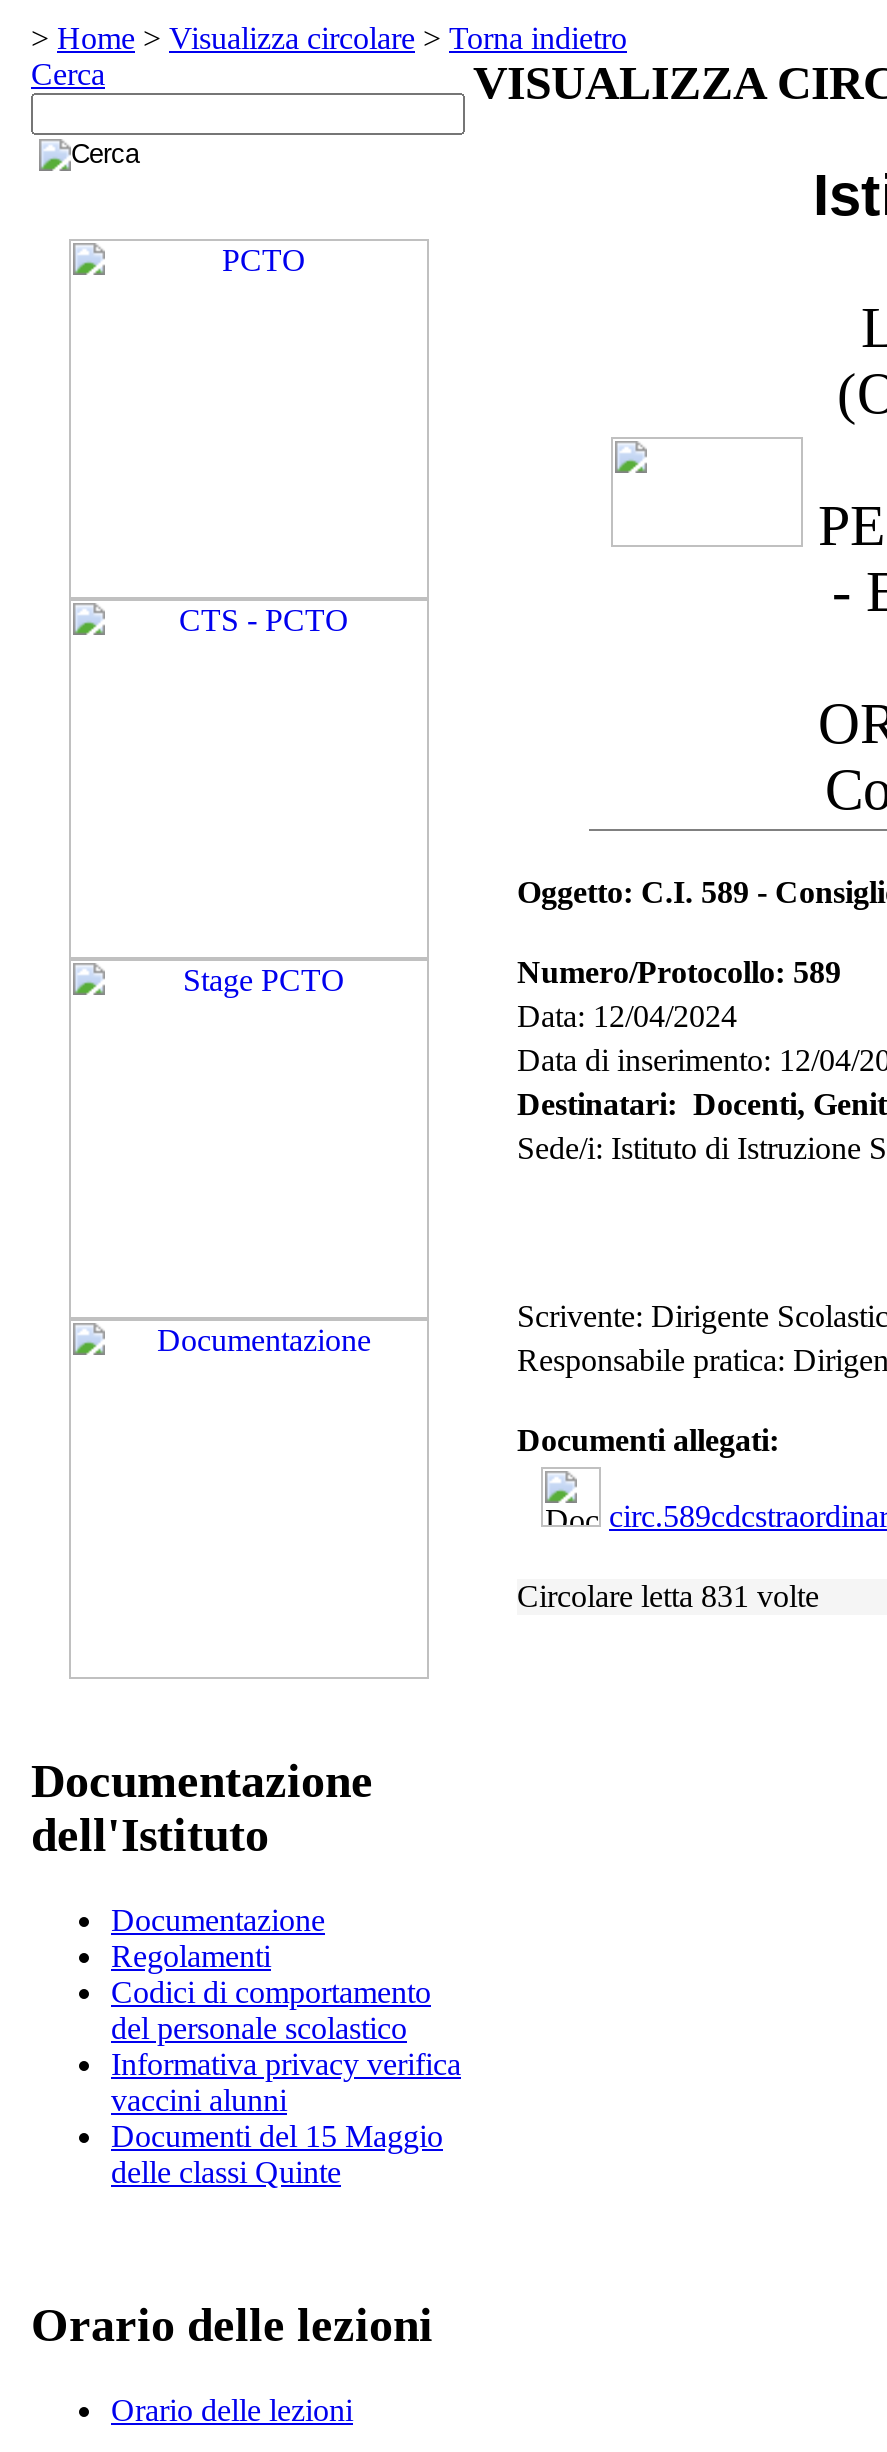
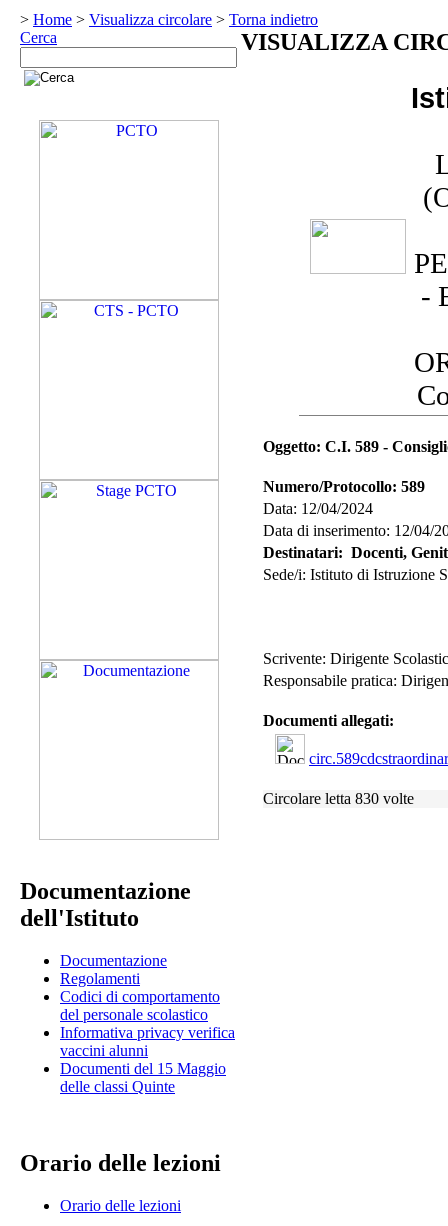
[517,1579,819,1613] Circolare letta 831 volte -> [263,790,414,807] Circolare letta 830 volte

